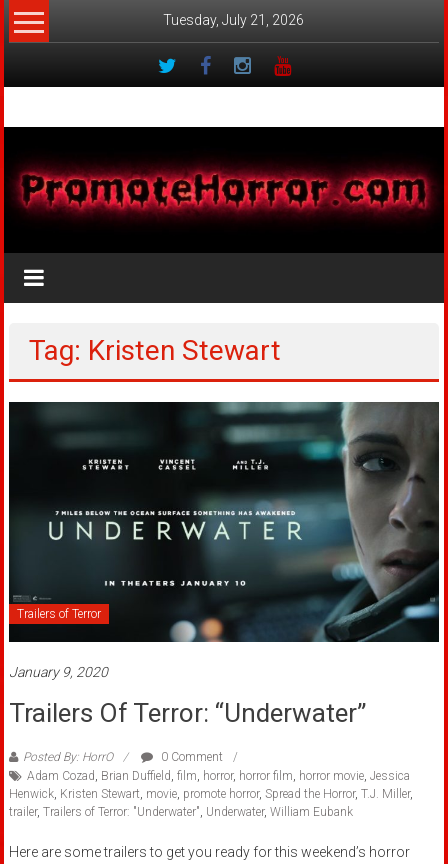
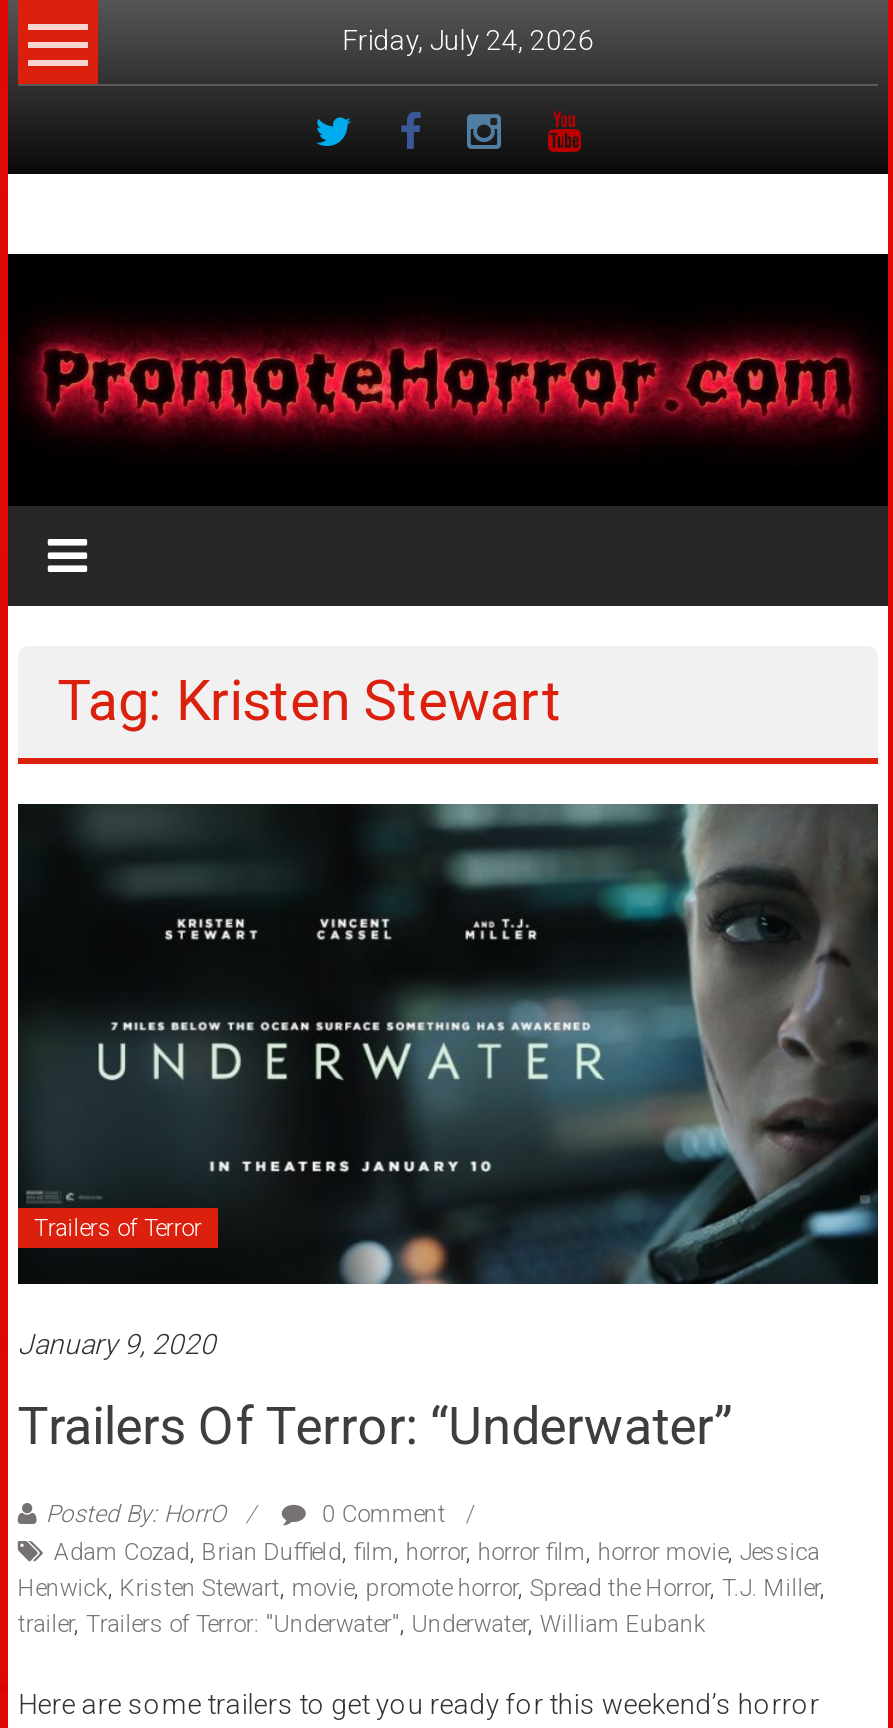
[163,12,304,28] Tuesday, July 21, 2026 -> [342,24,594,56] Friday, July 24, 2026

